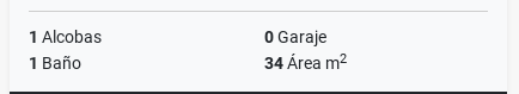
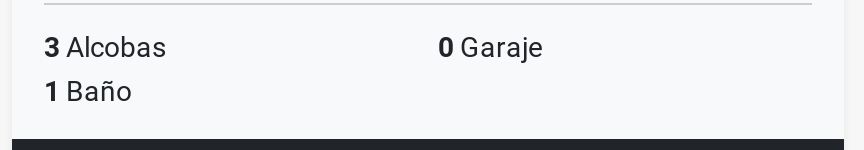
[29,28,102,47] 1 Alcobas -> [44,31,166,63] 3 Alcobas
[264,51,347,73] 34 Área m2 -> none

